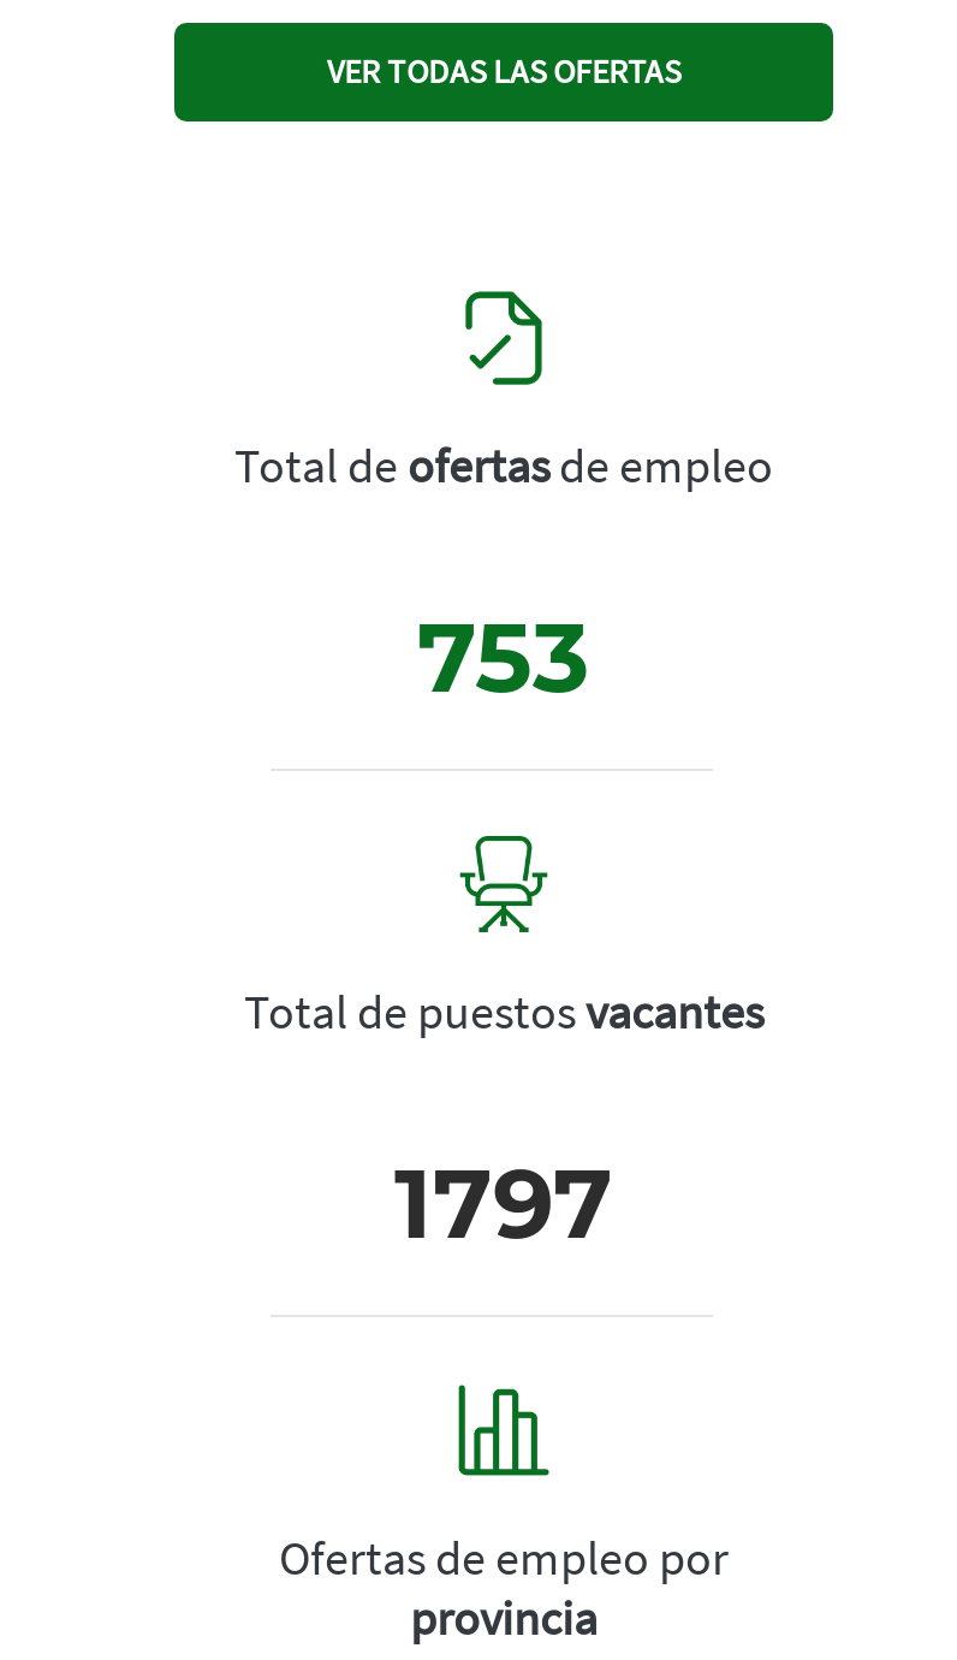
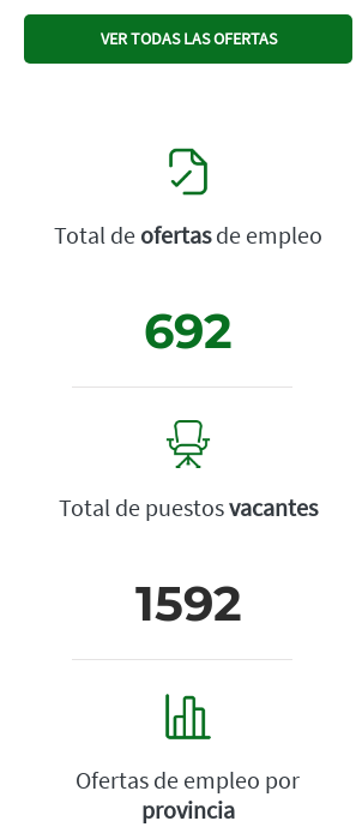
[417,598,590,716] 753 -> [144,302,233,360] 692
[394,1144,613,1262] 1797 -> [135,574,242,633] 1592

